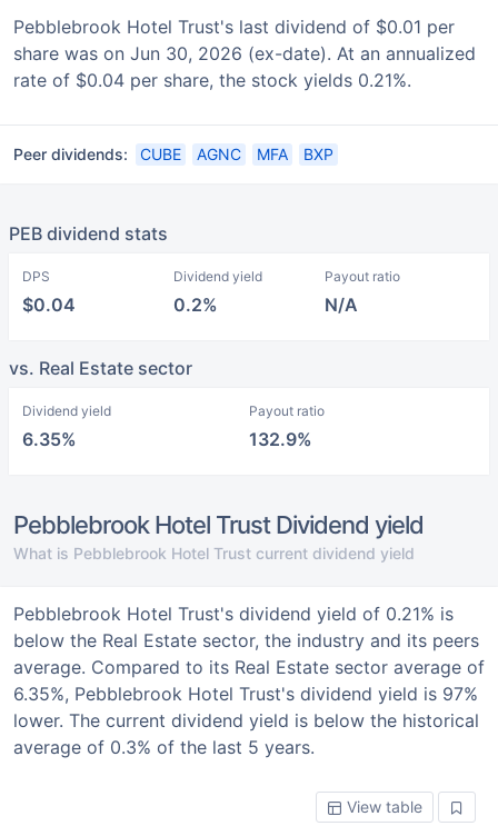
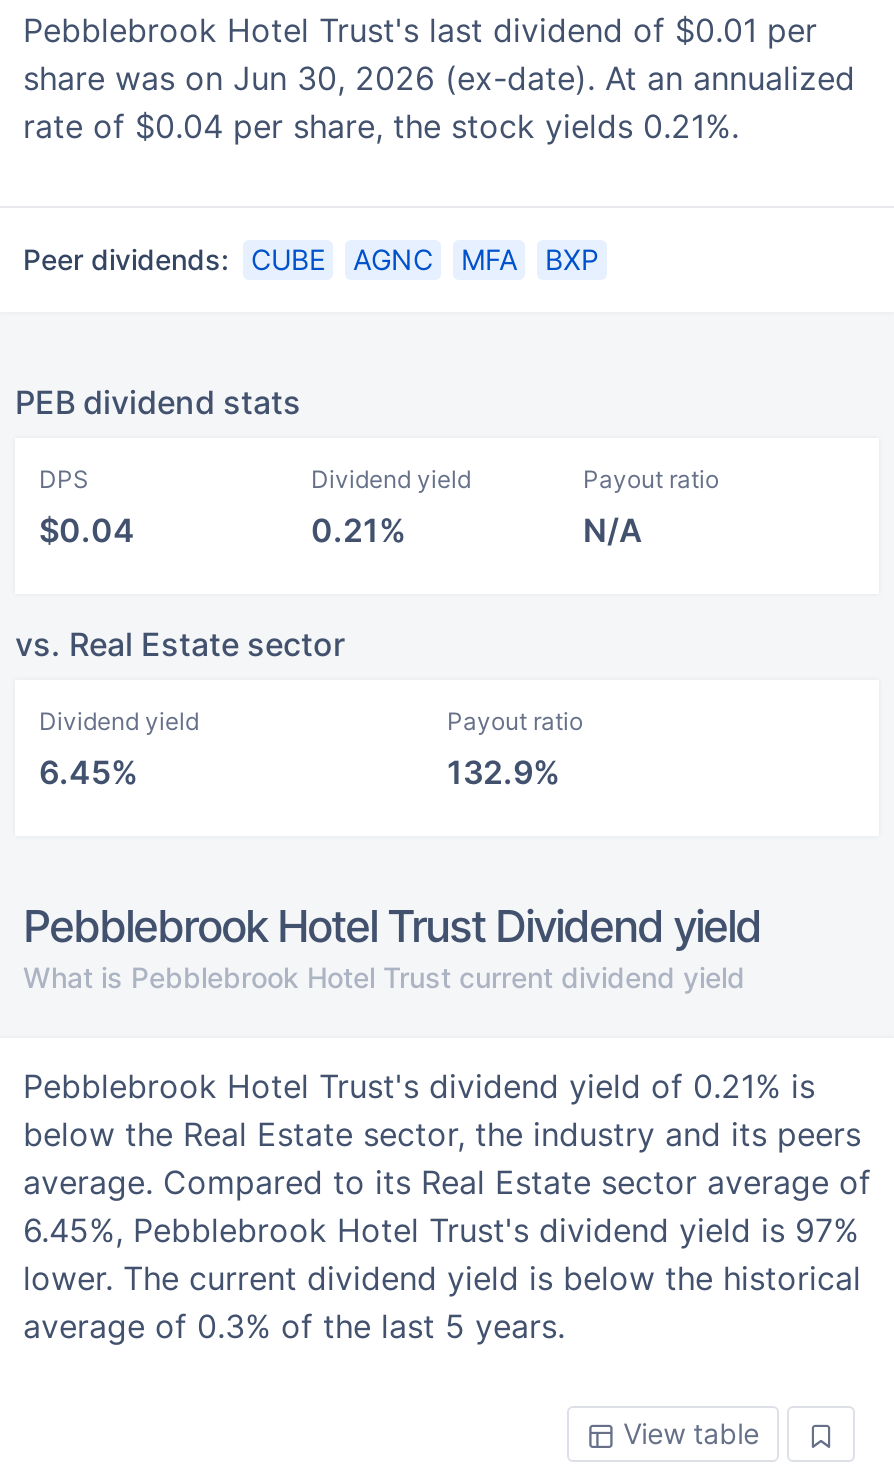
[173,294,218,316] 0.2% -> [311,511,407,551] 0.21%
[22,429,77,451] 6.35% -> [39,753,139,793] 6.45%
[13,683,478,705] 6.35%, Pebblebrook Hotel Trust's dividend yield is 97% -> [23,1211,859,1251] 6.45%, Pebblebrook Hotel Trust's dividend yield is 97%

